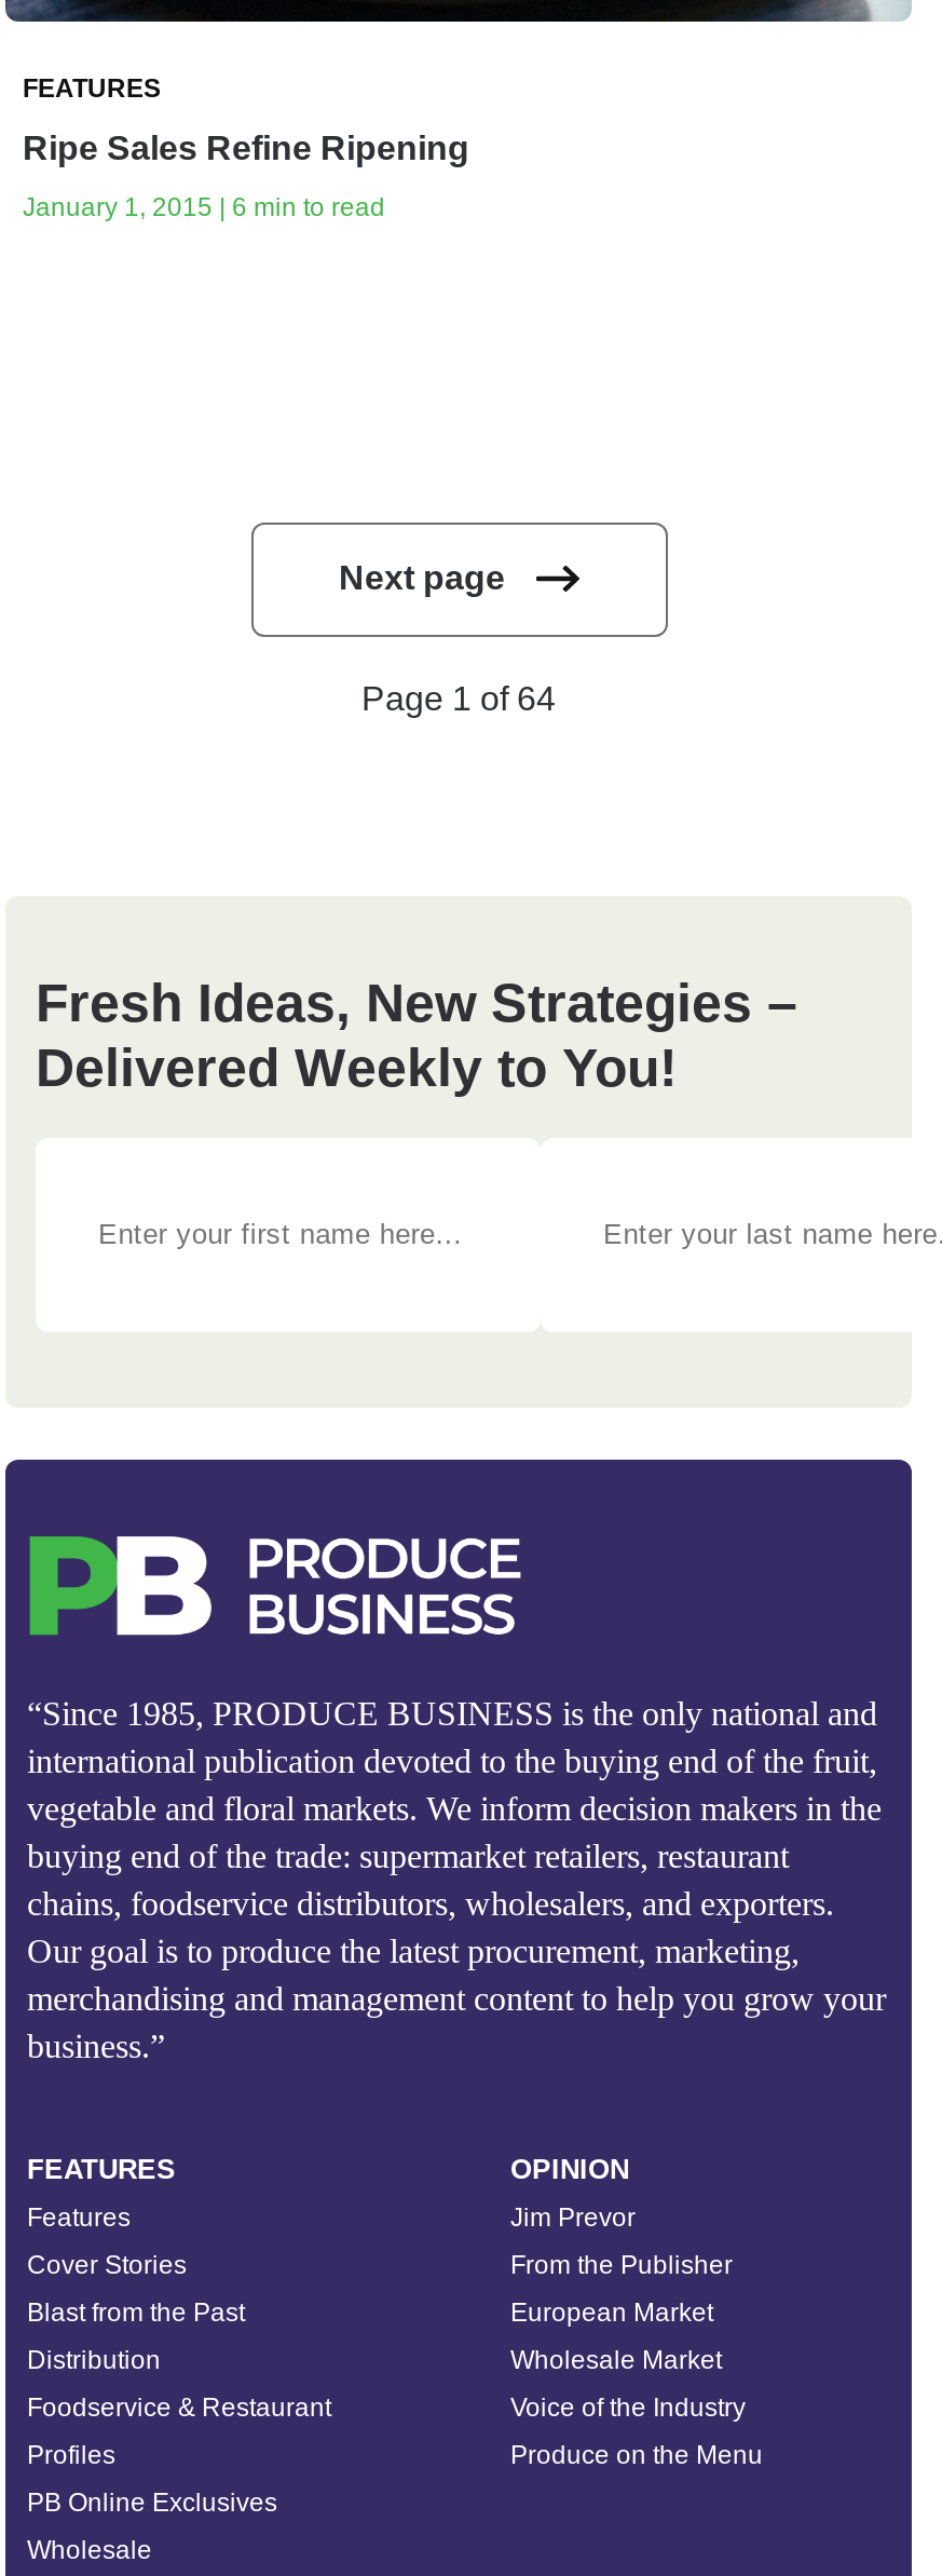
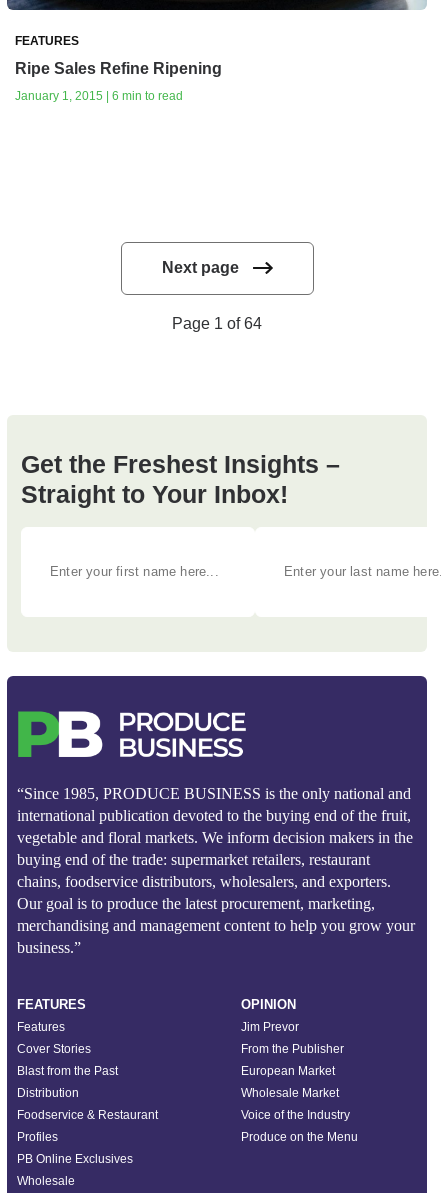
[36,971,797,1096] Fresh Ideas, New Strategies – | Delivered Weekly to You! -> [21,449,340,507] Get the Freshest Insights – | Straight to Your Inbox!

